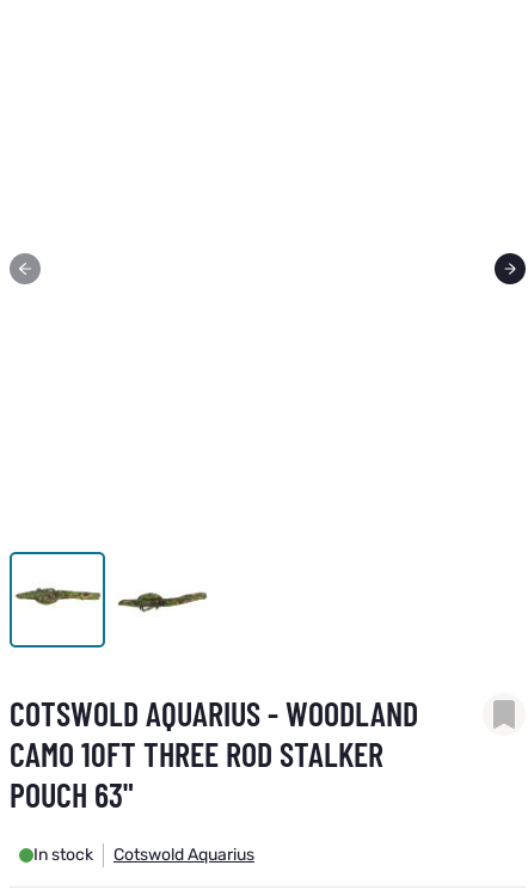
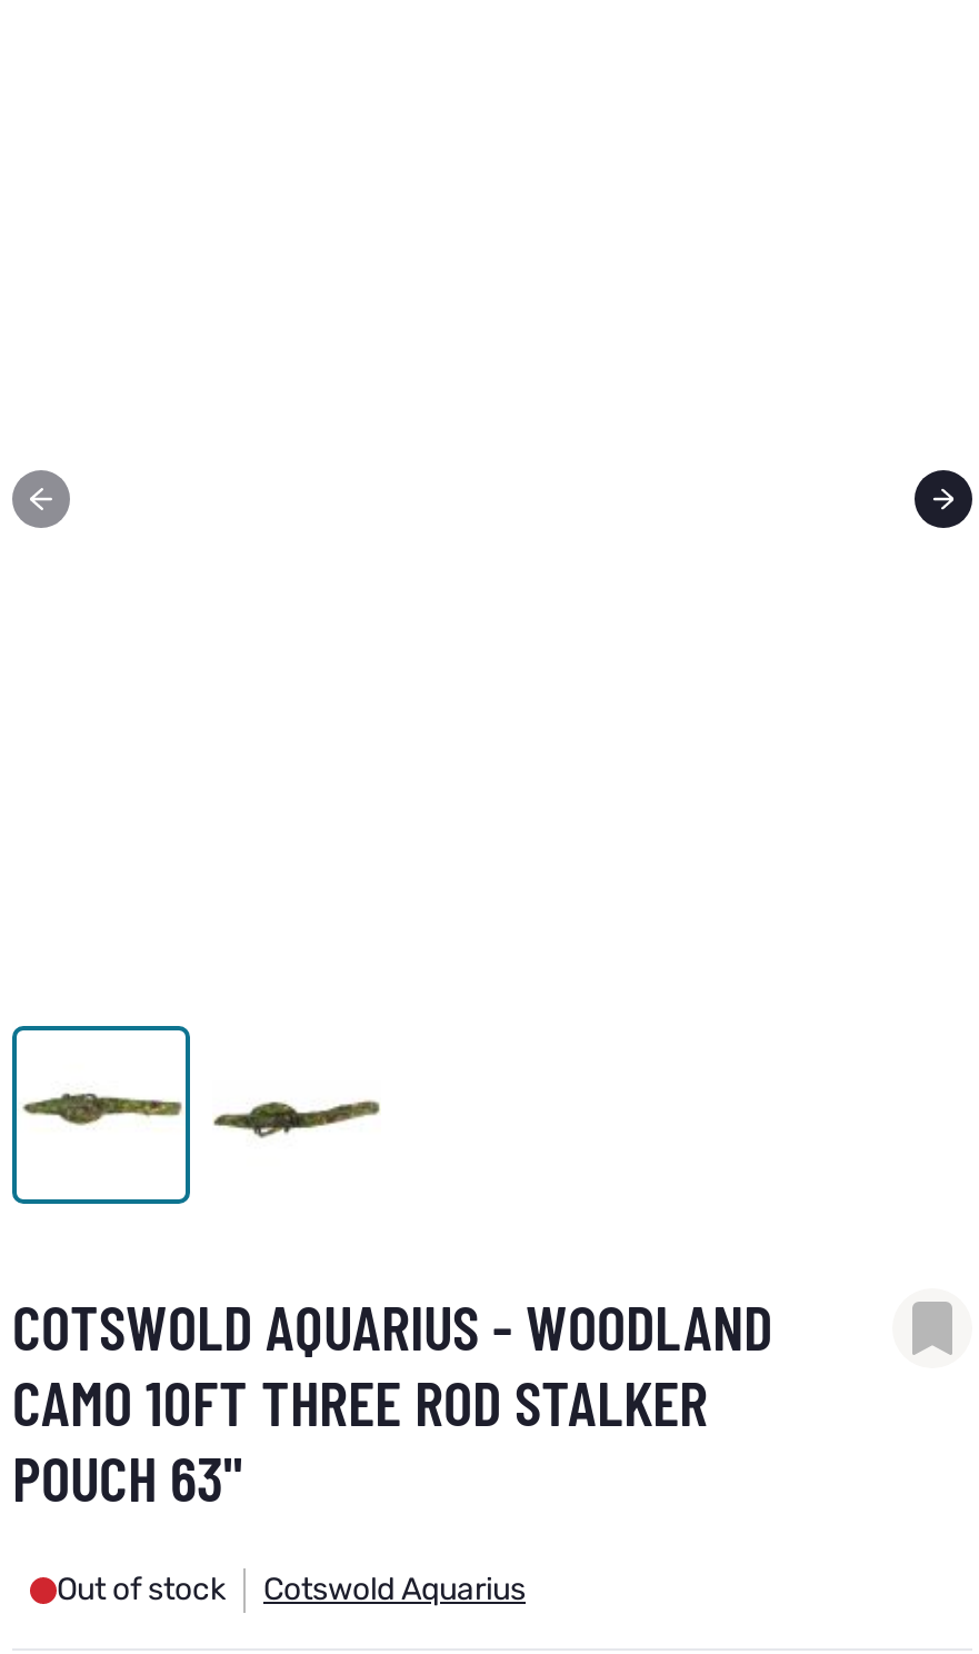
[33,845,93,865] In stock -> [57,1571,226,1608] Out of stock

